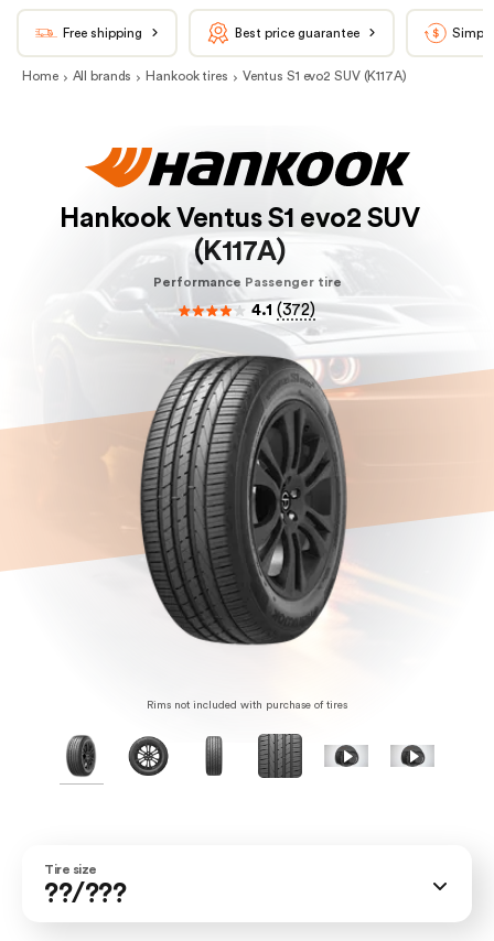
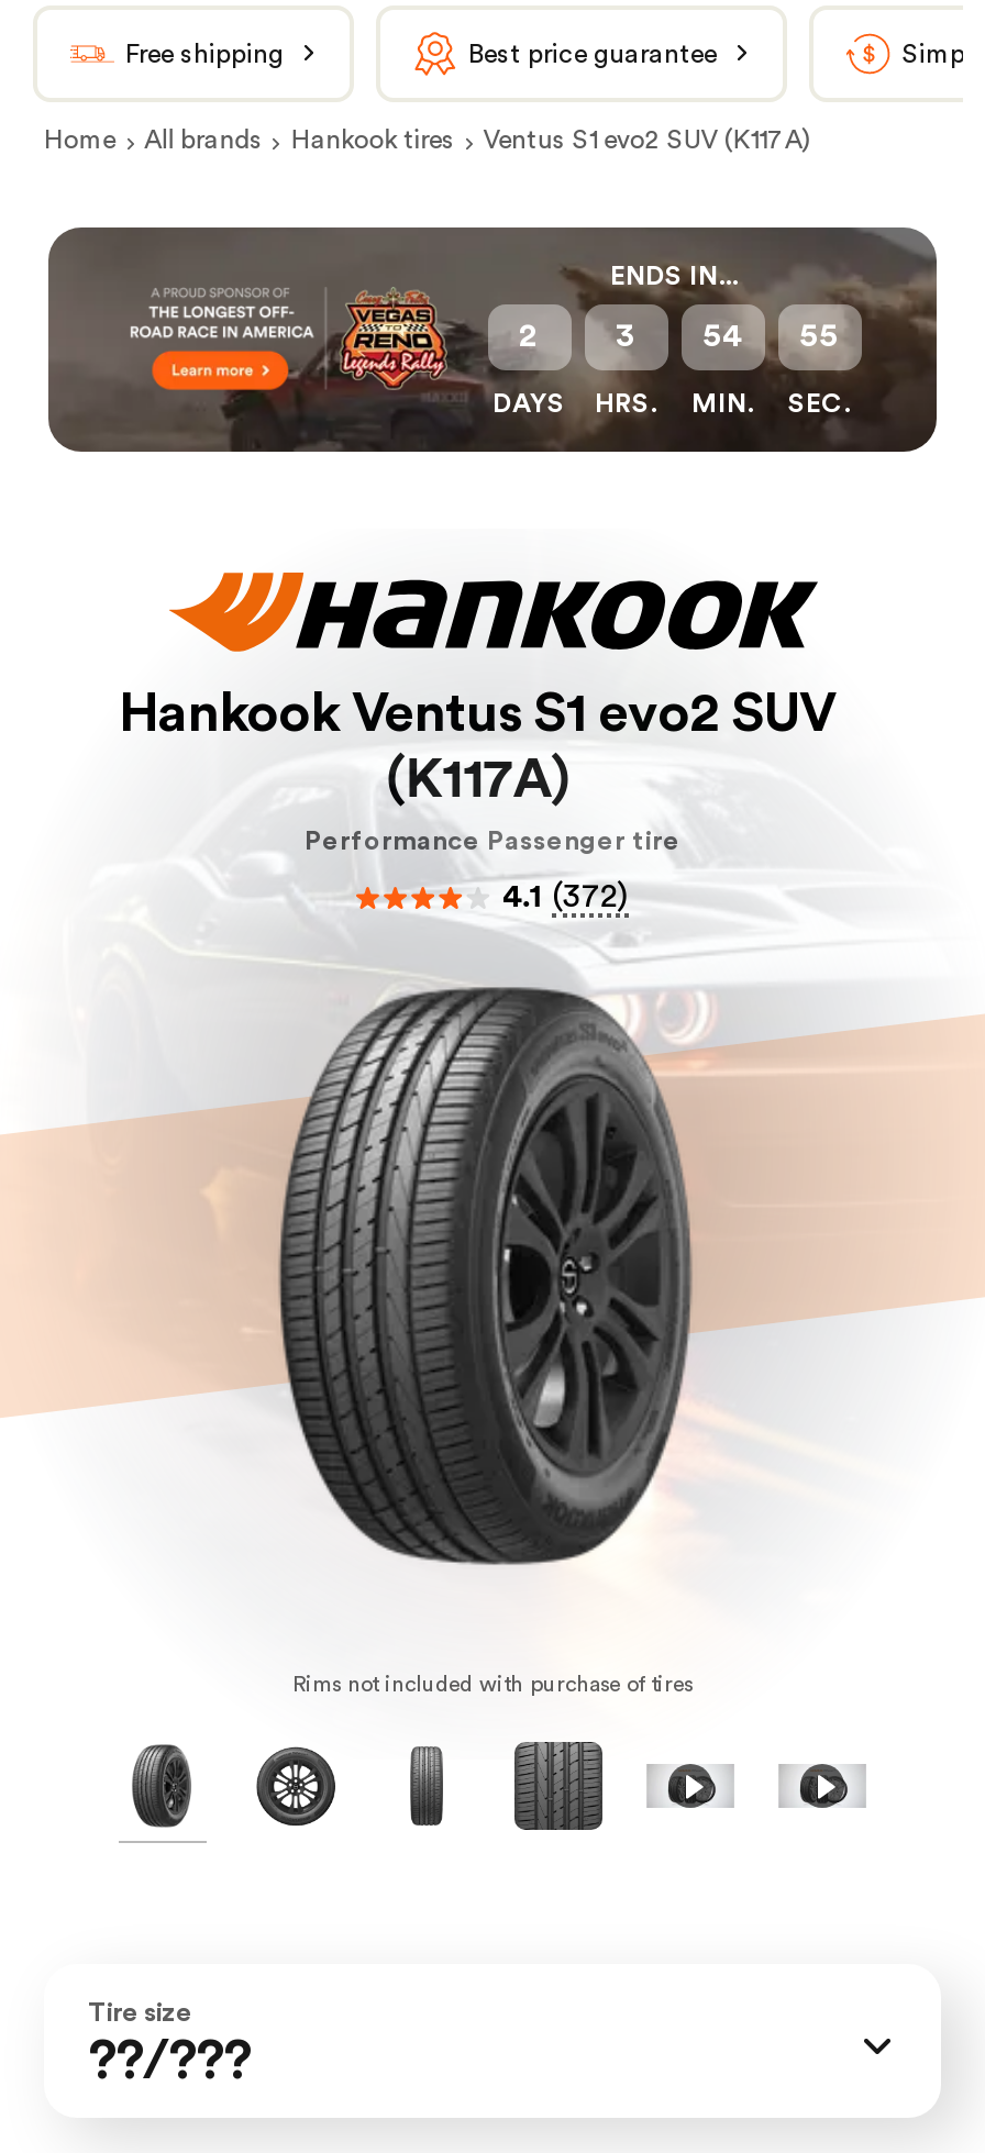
none -> [46,225,939,454] [image] | ENDS IN... | 2 | DAYS
none -> [595,320,656,417] 3 | HRS.
none -> [691,320,753,417] 54 | MIN.
none -> [788,320,850,417] 55 | SEC.

